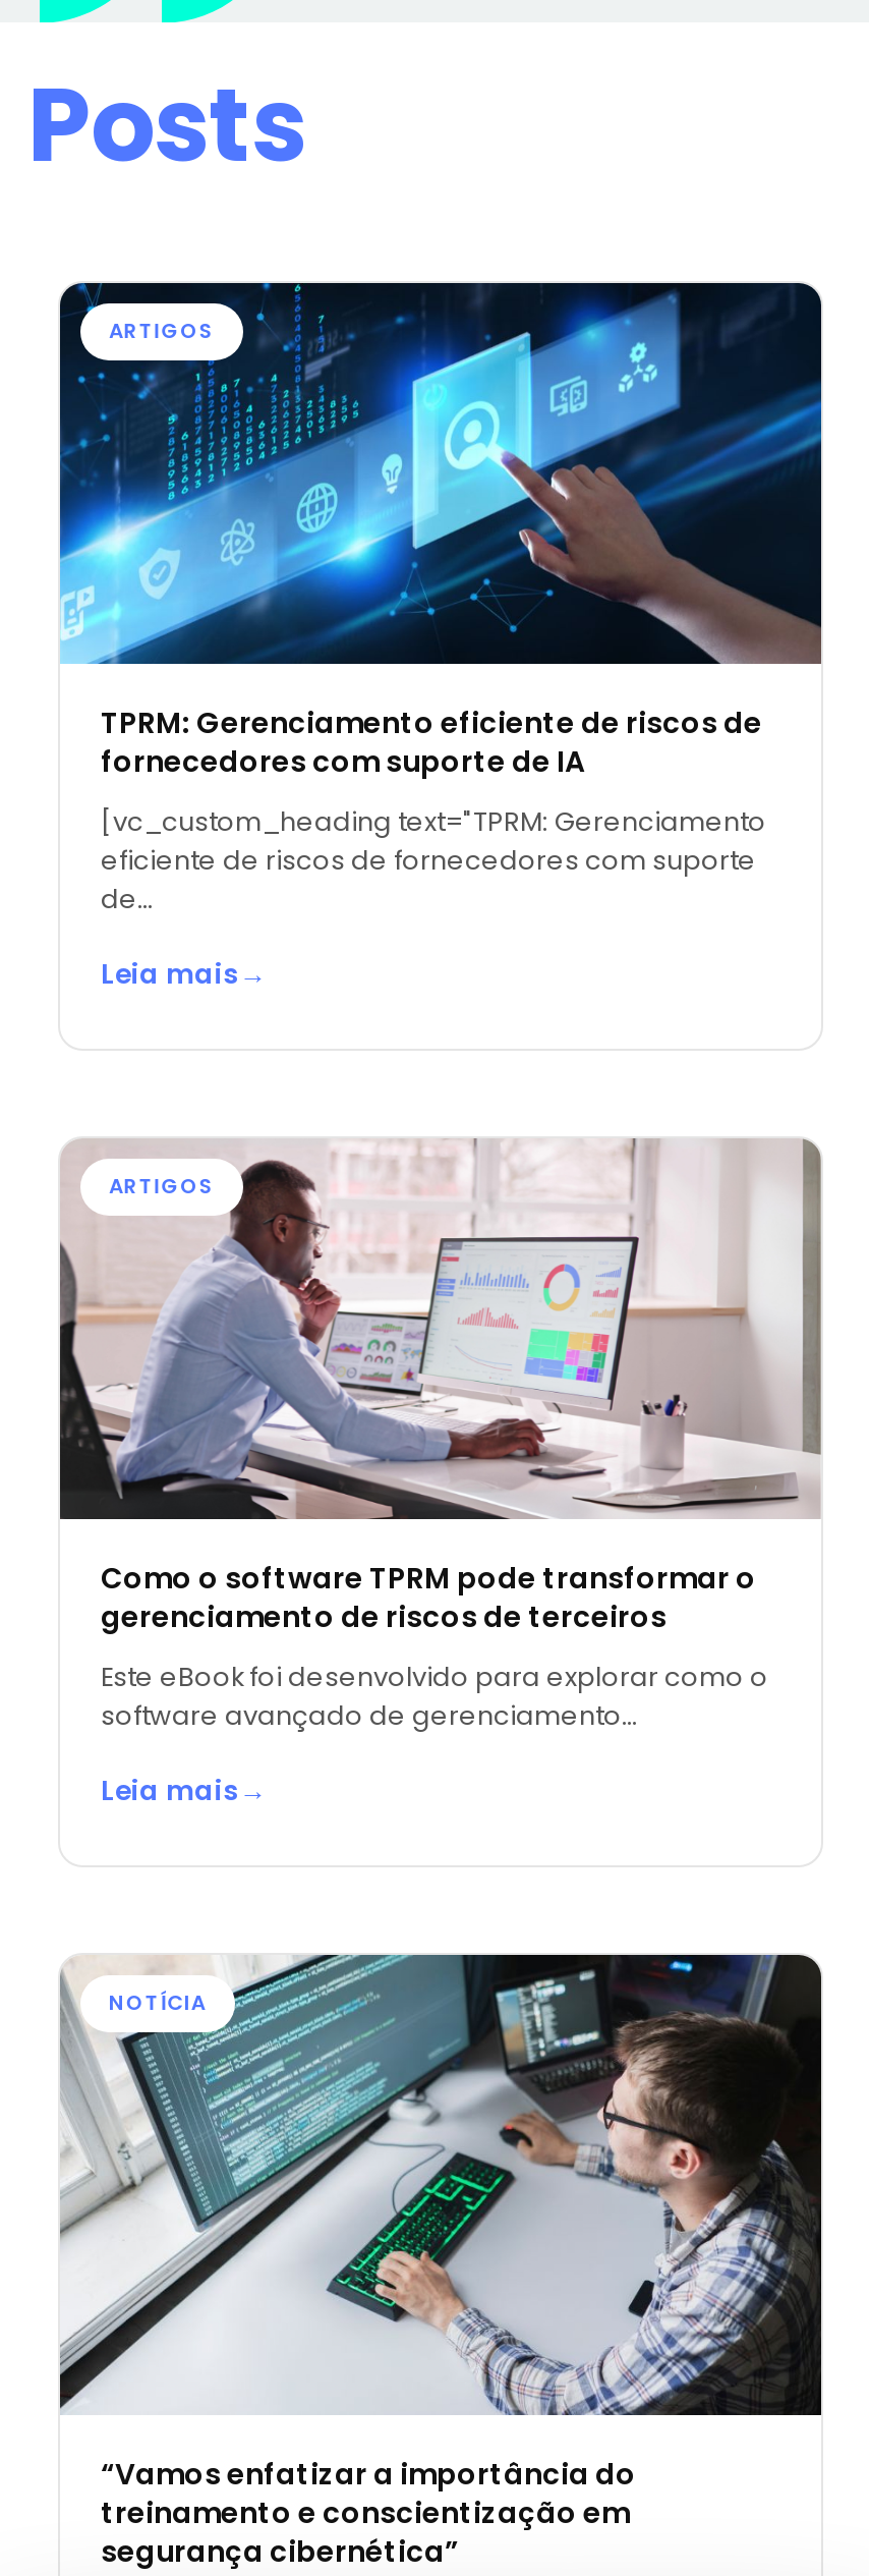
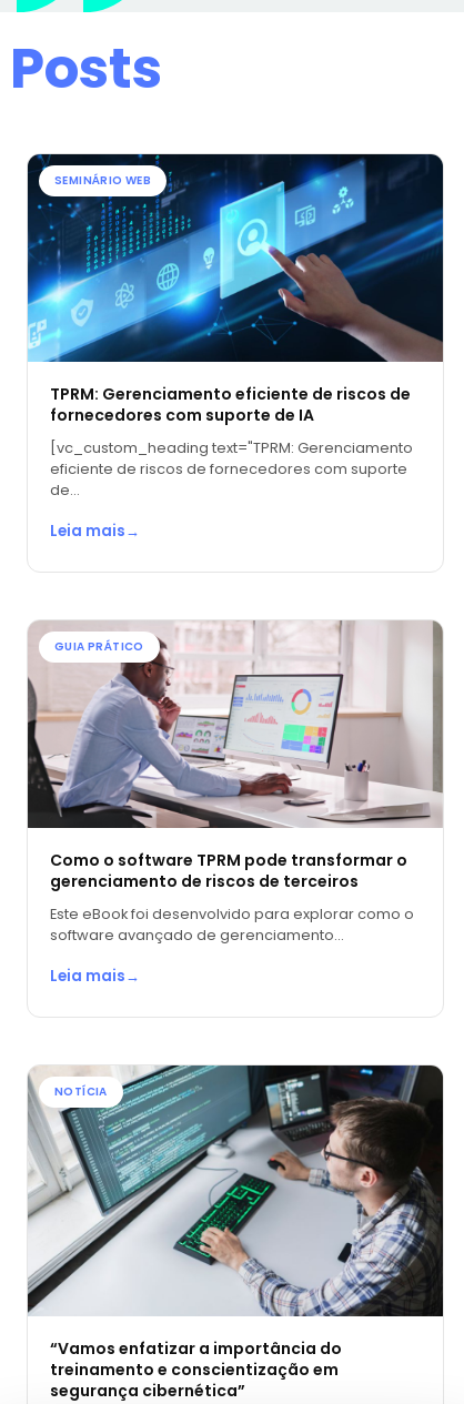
[109,315,214,346] ARTIGOS -> [54,172,151,189] SEMINÁRIO WEB
[109,1171,214,1201] ARTIGOS -> [54,638,144,655] GUIA PRÁTICO

